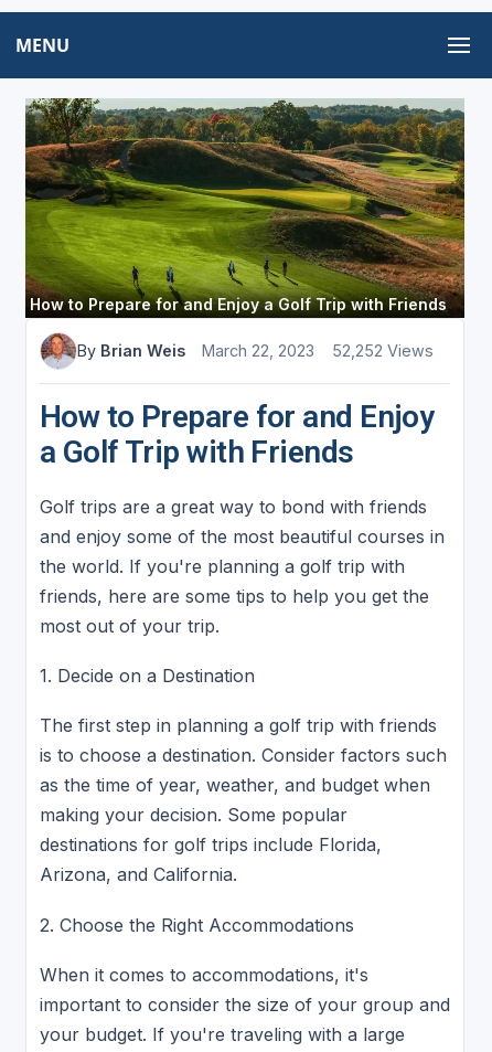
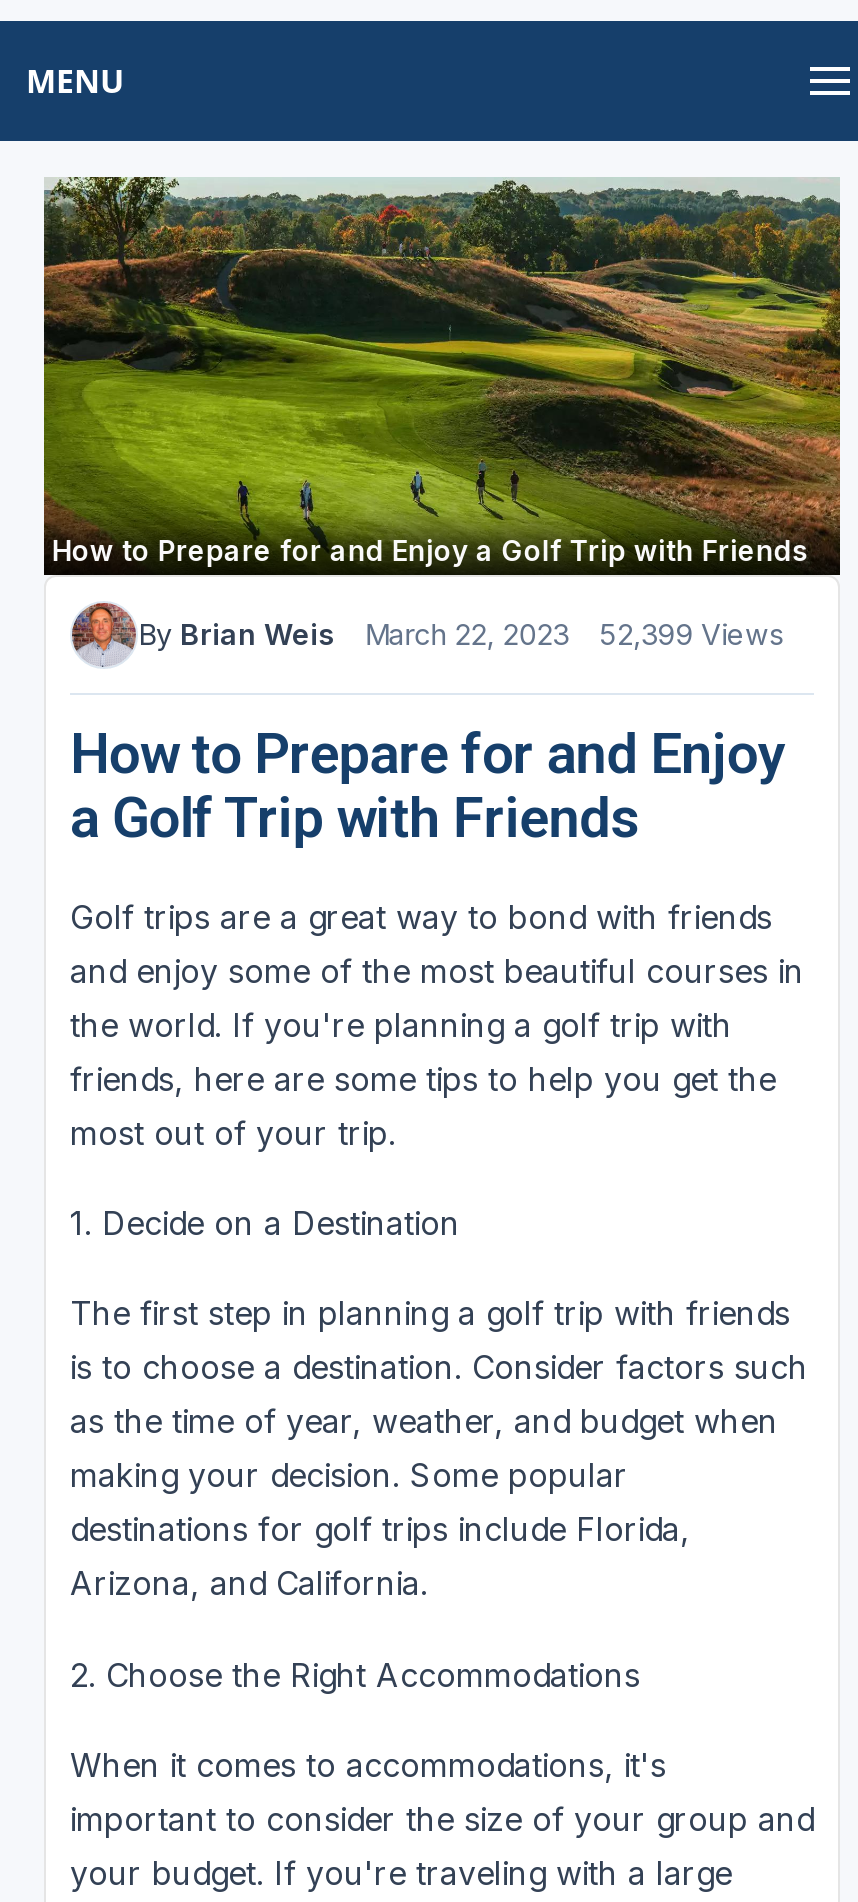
[77,341,433,359] By Brian Weis March 22, 2023 52,252 Views -> [138,616,785,650] By Brian Weis March 22, 2023 52,399 Views

